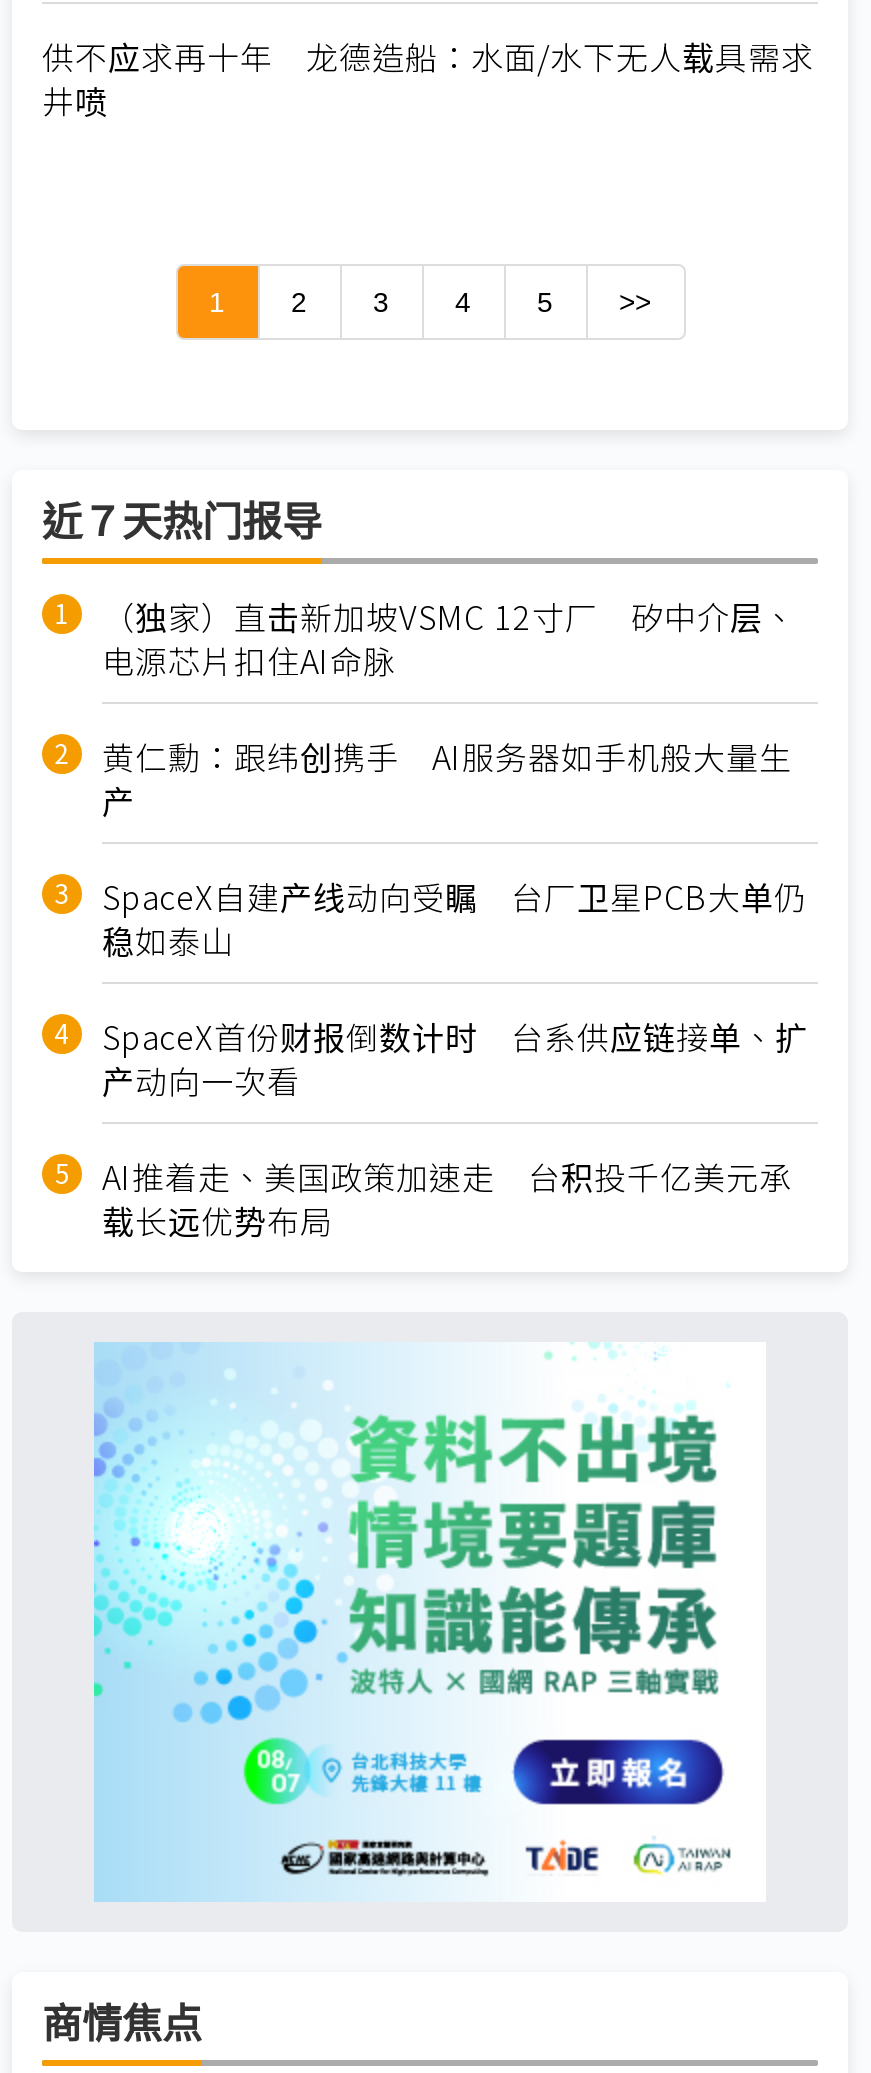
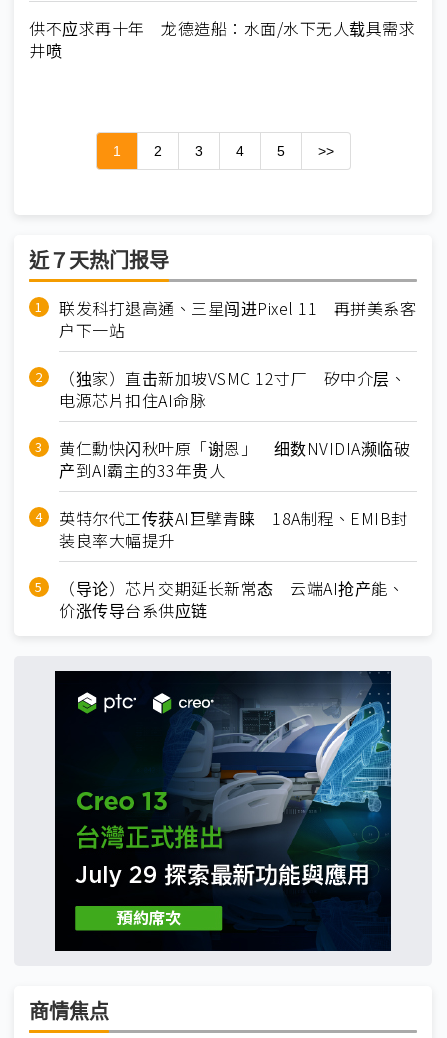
none -> [59,296,416,342] 联发科打退高通、三星闯进Pixel 11 再拼美系客 | 户下一站
moved [102,592,796,684] -> [59,366,406,412]: （独家）直击新加坡VSMC 12寸厂 矽中介层、 | 电源芯片扣住AI命脉
[102,732,808,1244] 黄仁勳：跟纬创携手 AI服务器如手机般大量生 | 产 | SpaceX自建产线动向受瞩 台厂卫星PCB大单仍 | 稳如泰山 | SpaceX首份财报倒数计时 台系供应链接单、扩 | 产动向一次看 | AI推着走、美国政策加速走 台积投千亿美元承 | 载长远优势布局 -> [59,436,410,622] 黄仁勳快闪秋叶原「谢恩」 细数NVIDIA濒临破 | 产到AI霸主的33年贵人 | 英特尔代工传获AI巨擘青睐 18A制程、EMIB封 | 装良率大幅提升 | （导论）芯片交期延长新常态 云端AI抢产能、 | 价涨传导台系供应链
[92,1342,766,1902] [image] -> [54,677,392,952] [image]

